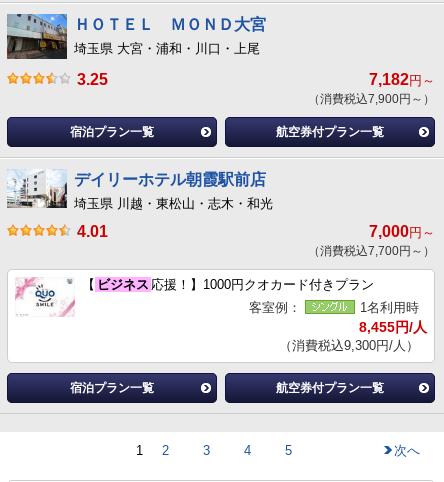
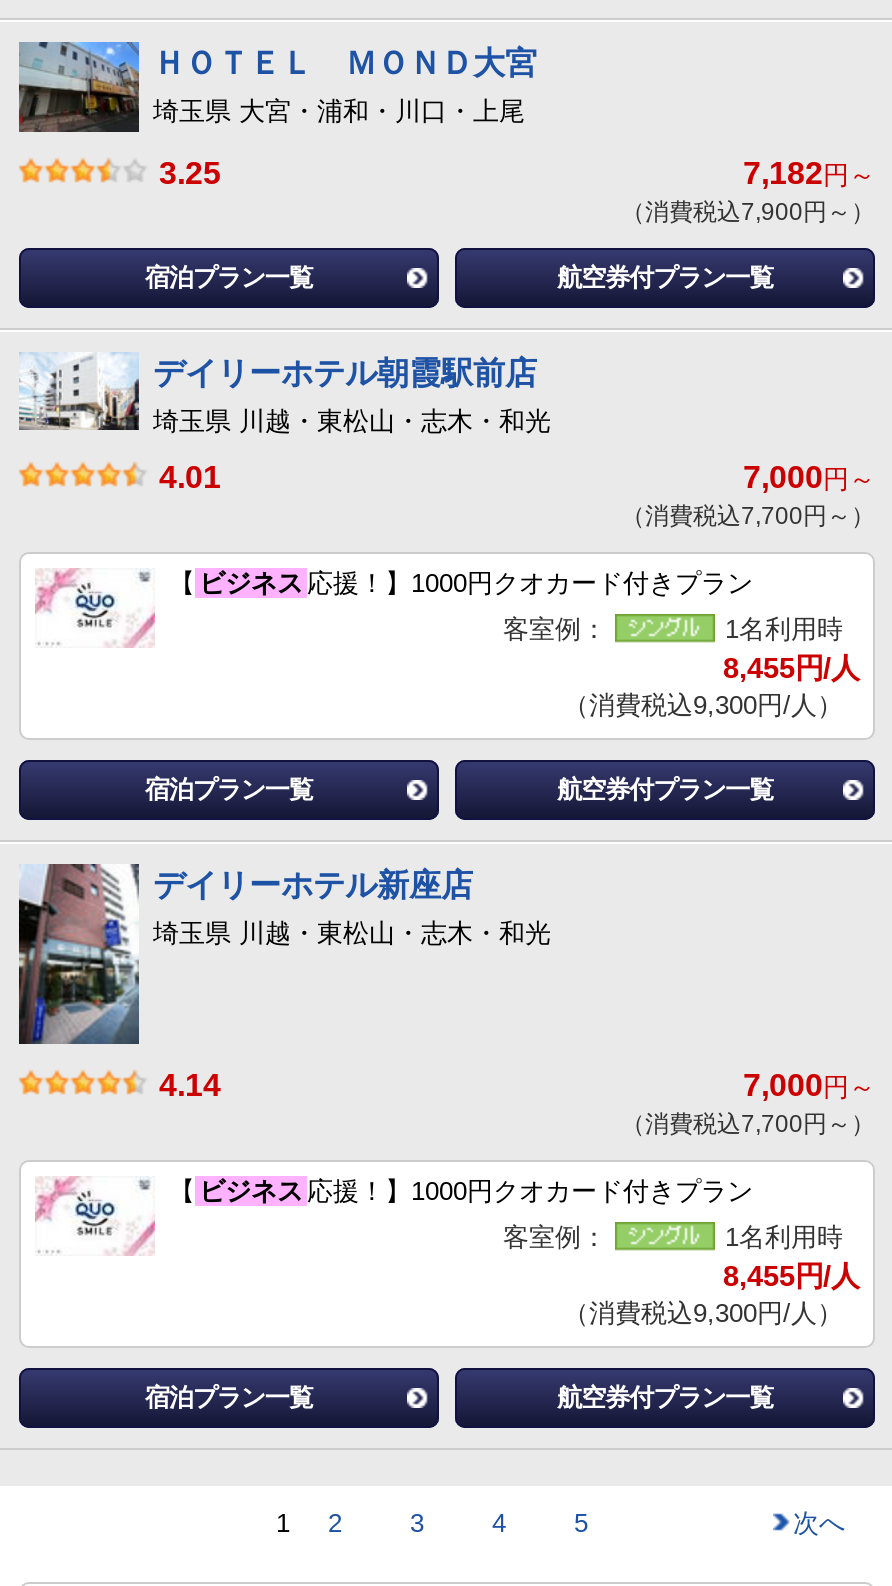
none -> [17,862,551,1046] [image] | デイリーホテル新座店 | 埼玉県 川越・東松山・志木・和光
none -> [145,1068,875,1412] 4.14 | 7,000円～ | （消費税込7,700円～） | 【 ビジネス 応援！】1000円クオカード付きプラン | 客室例： | 1名利用時 | 8,455円/人 | （消費税込9,300円/人） | 宿泊プラン一覧 | 航空券付プラン一覧

